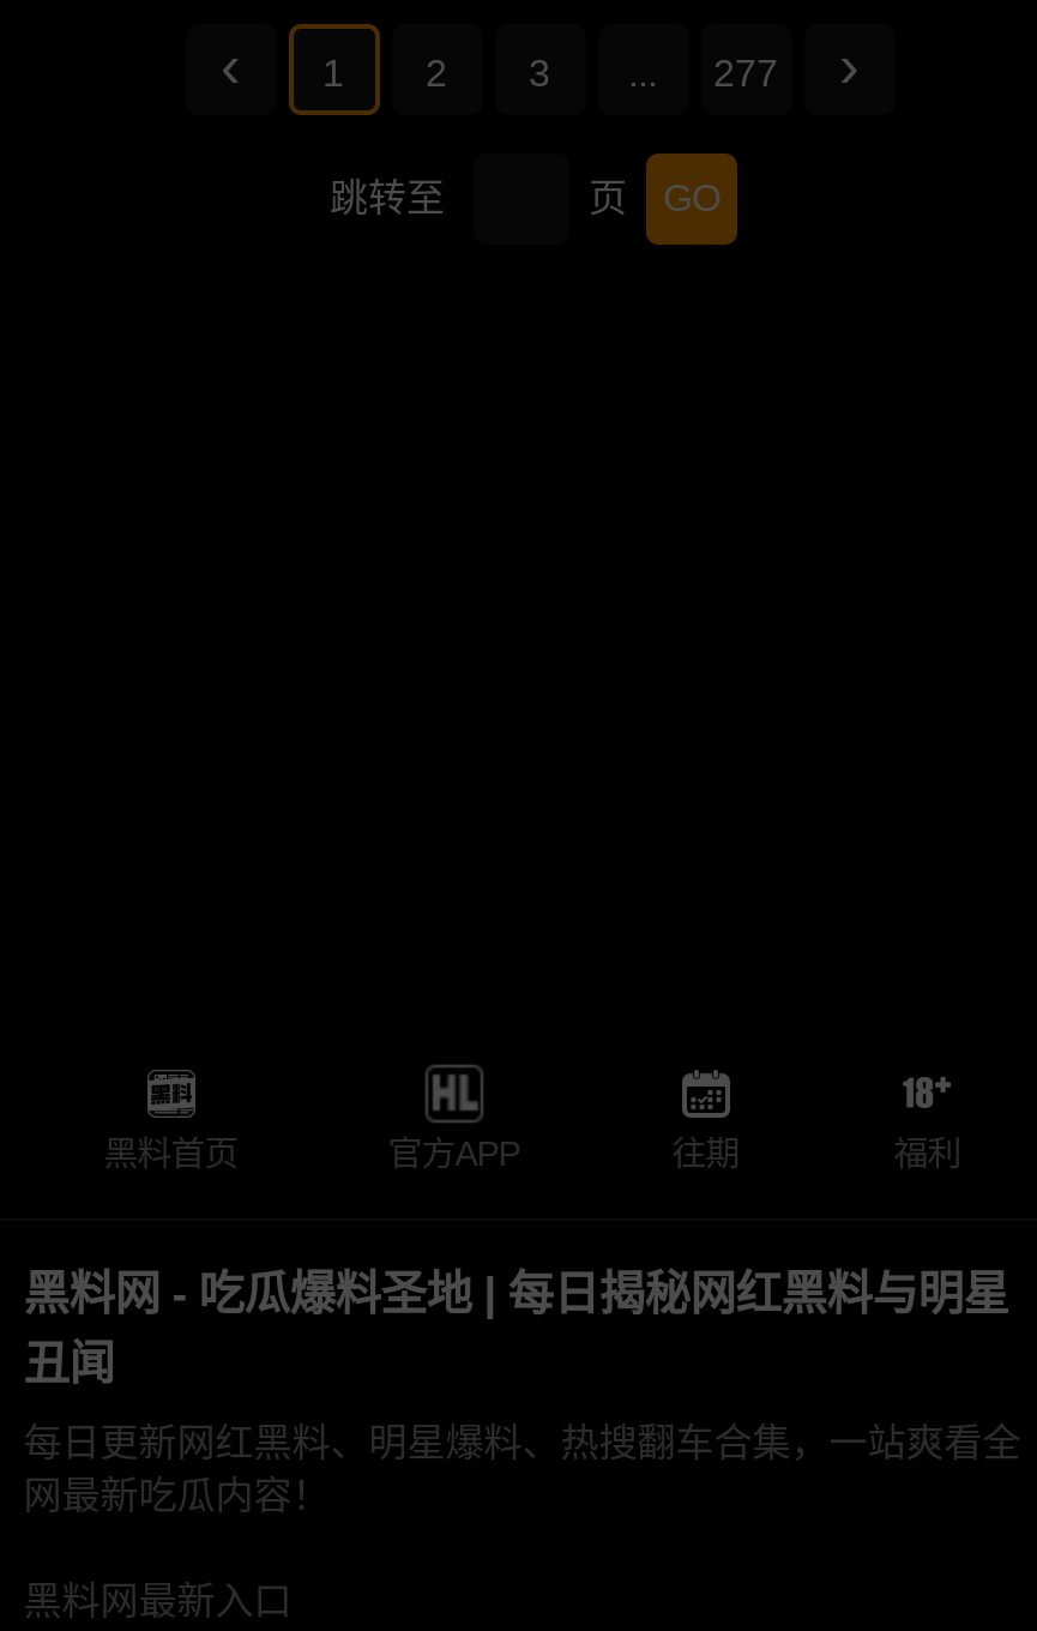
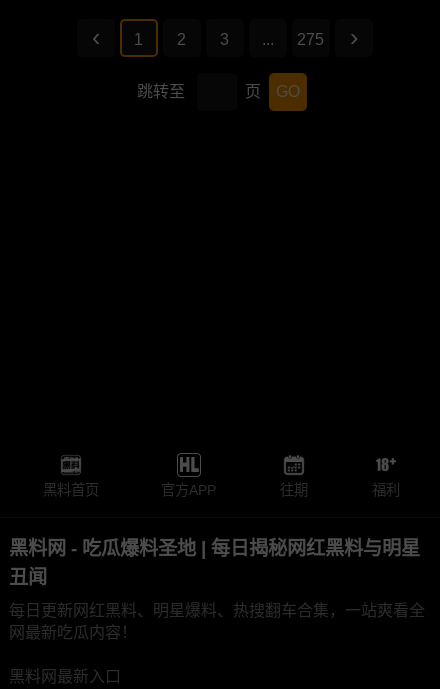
[713,53,778,94] 277 -> [297,31,324,48] 275

